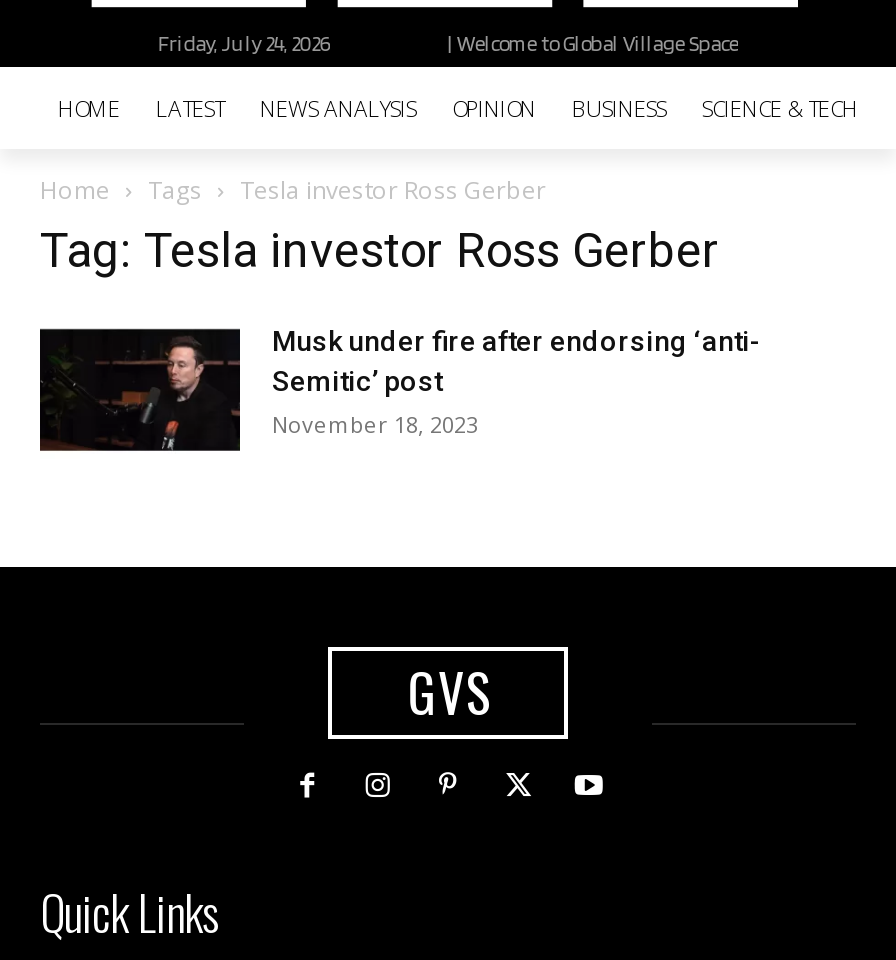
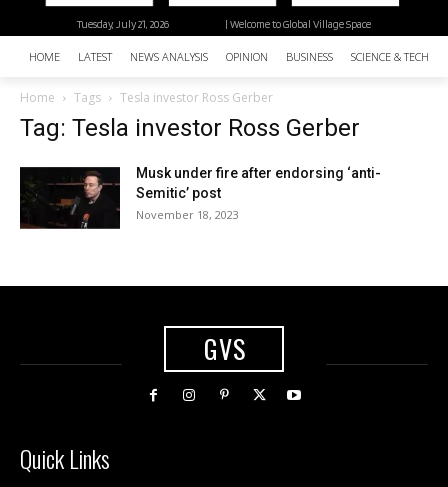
[157,29,329,57] Friday, July 24, 2026 -> [77,17,169,31] Tuesday, July 21, 2026

